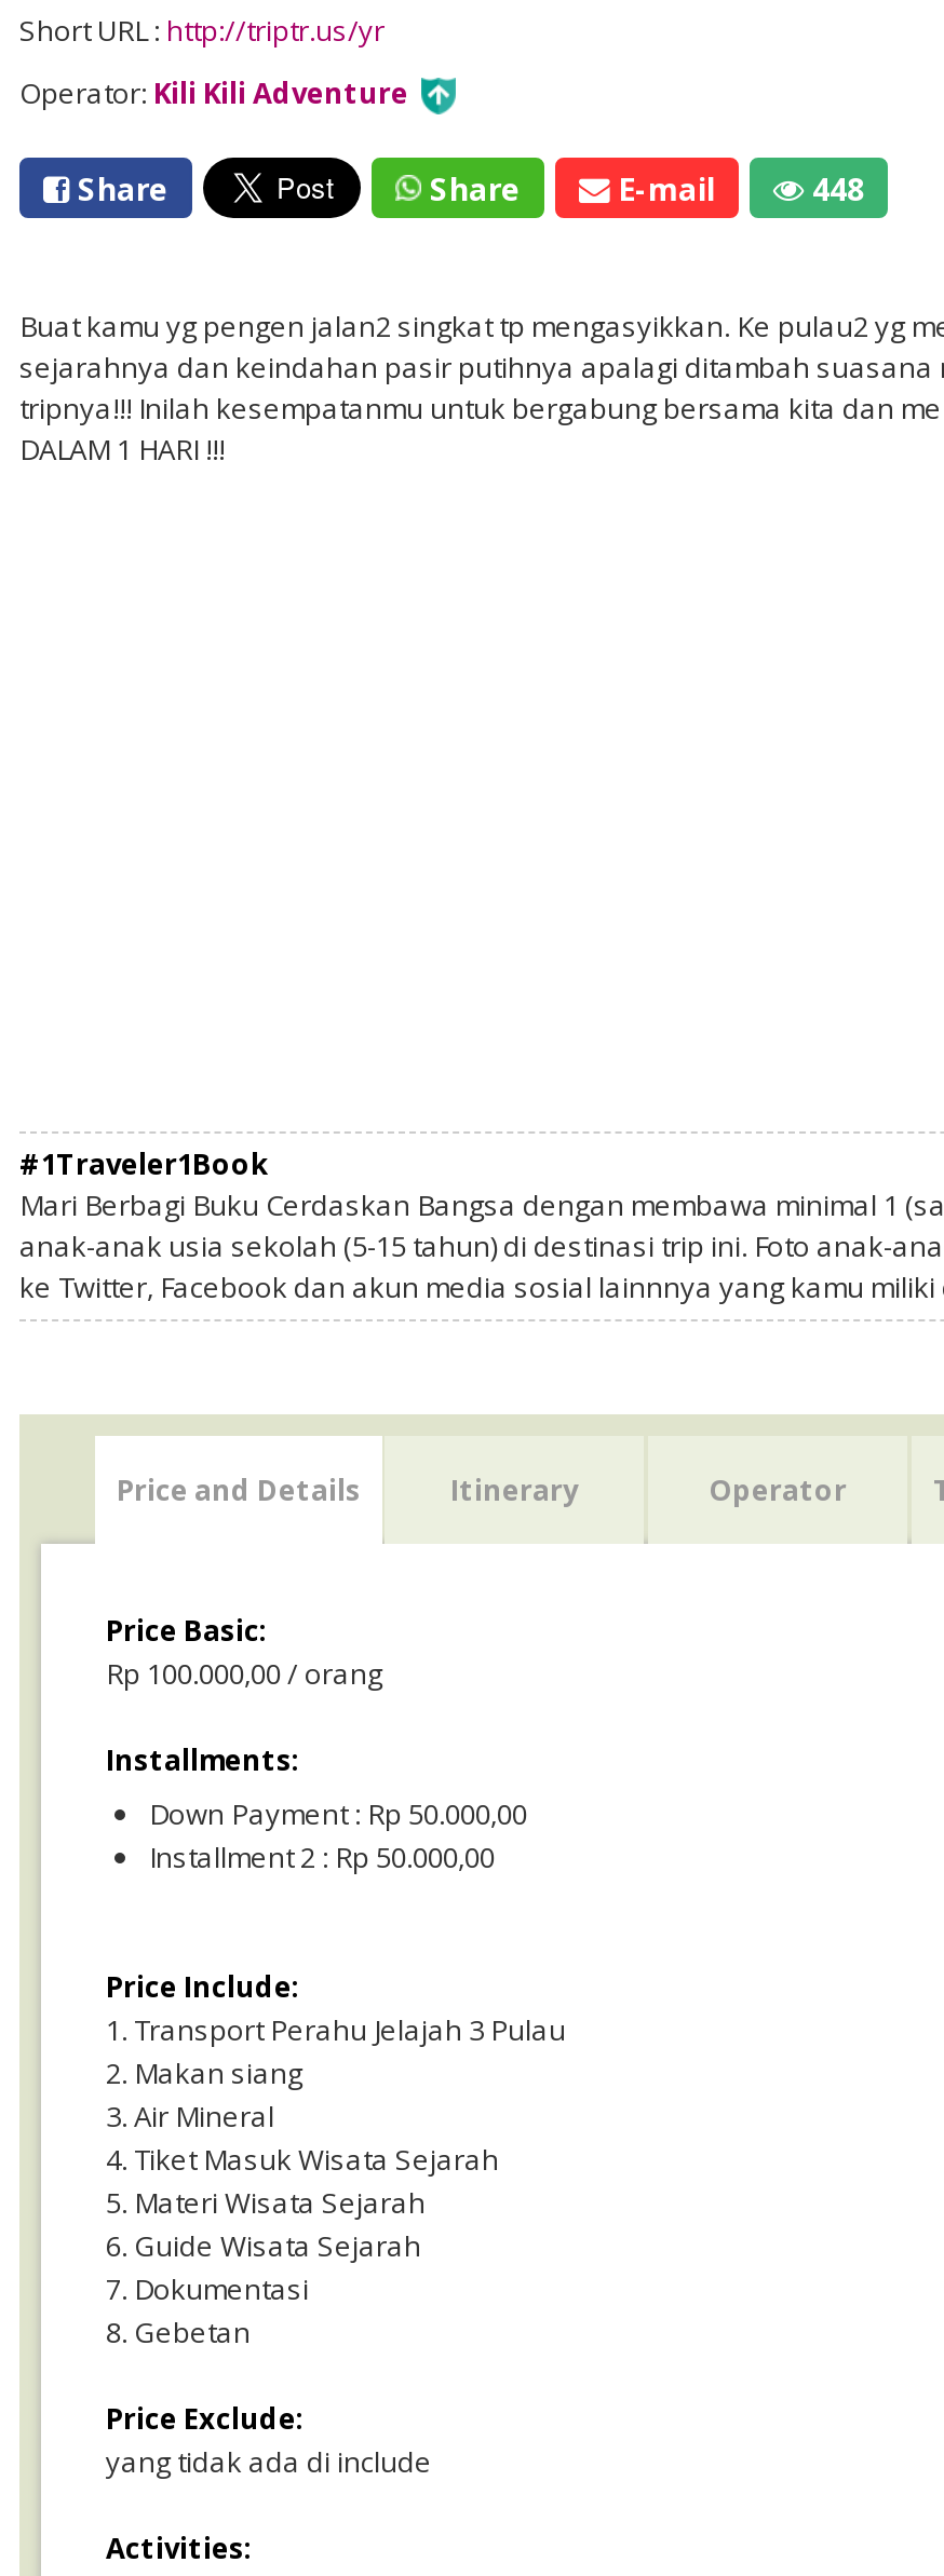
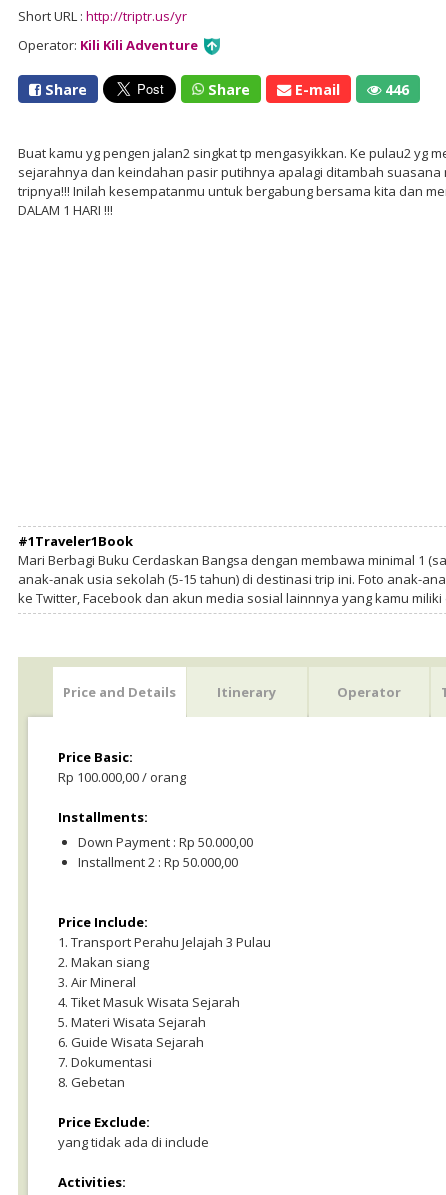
[804,167,864,208] 448 -> [381,79,409,98] 446

